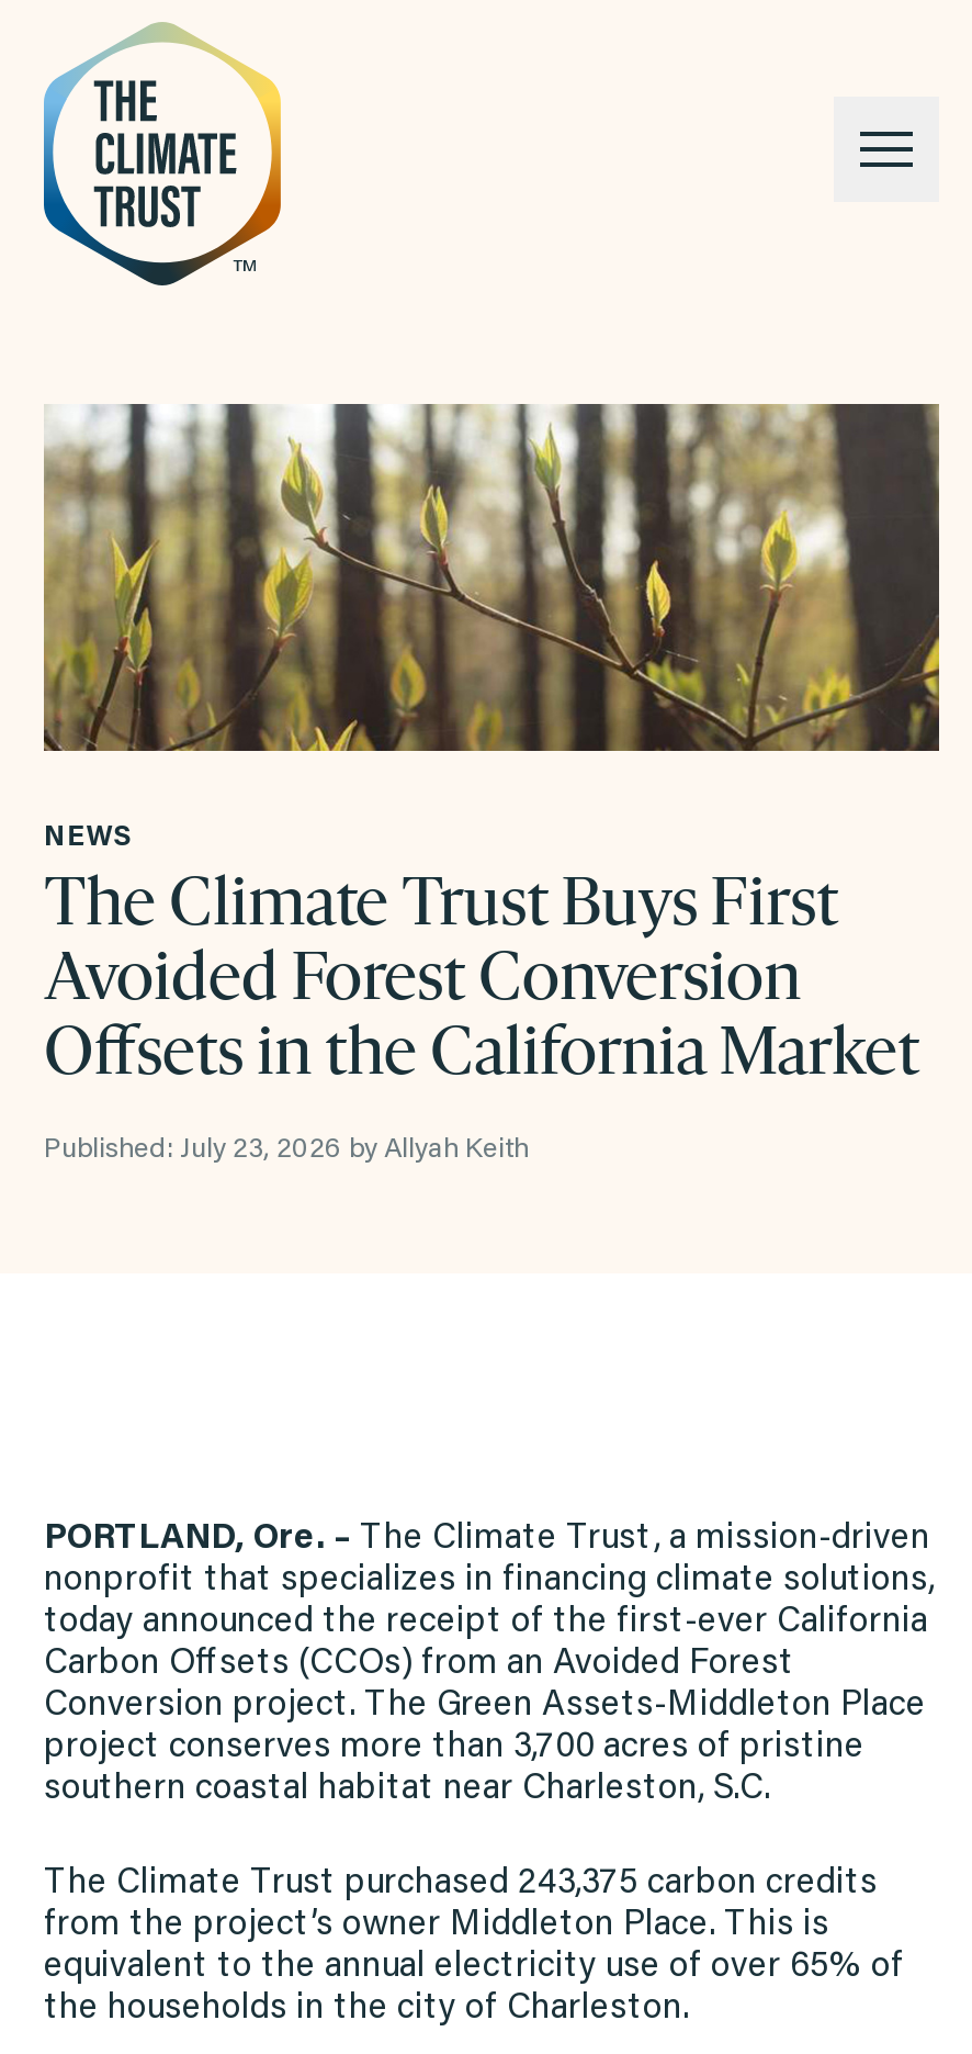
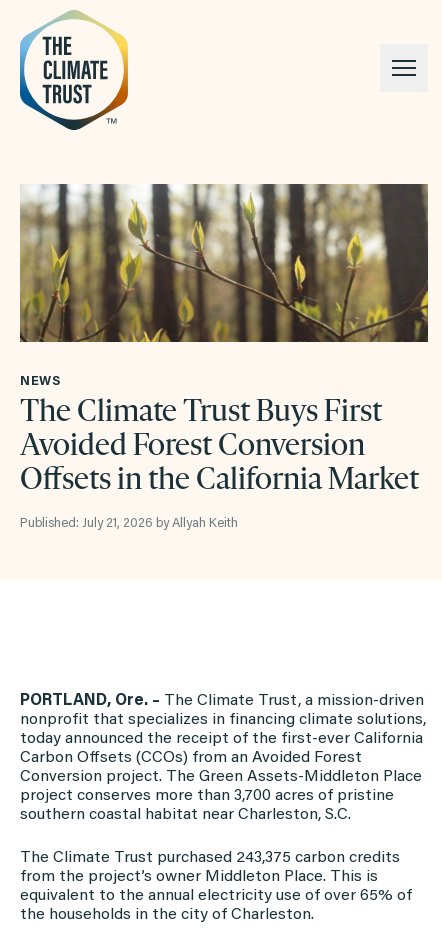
[44,1137,529,1163] Published: July 23, 2026 by Allyah Keith -> [20,518,238,530] Published: July 21, 2026 by Allyah Keith

